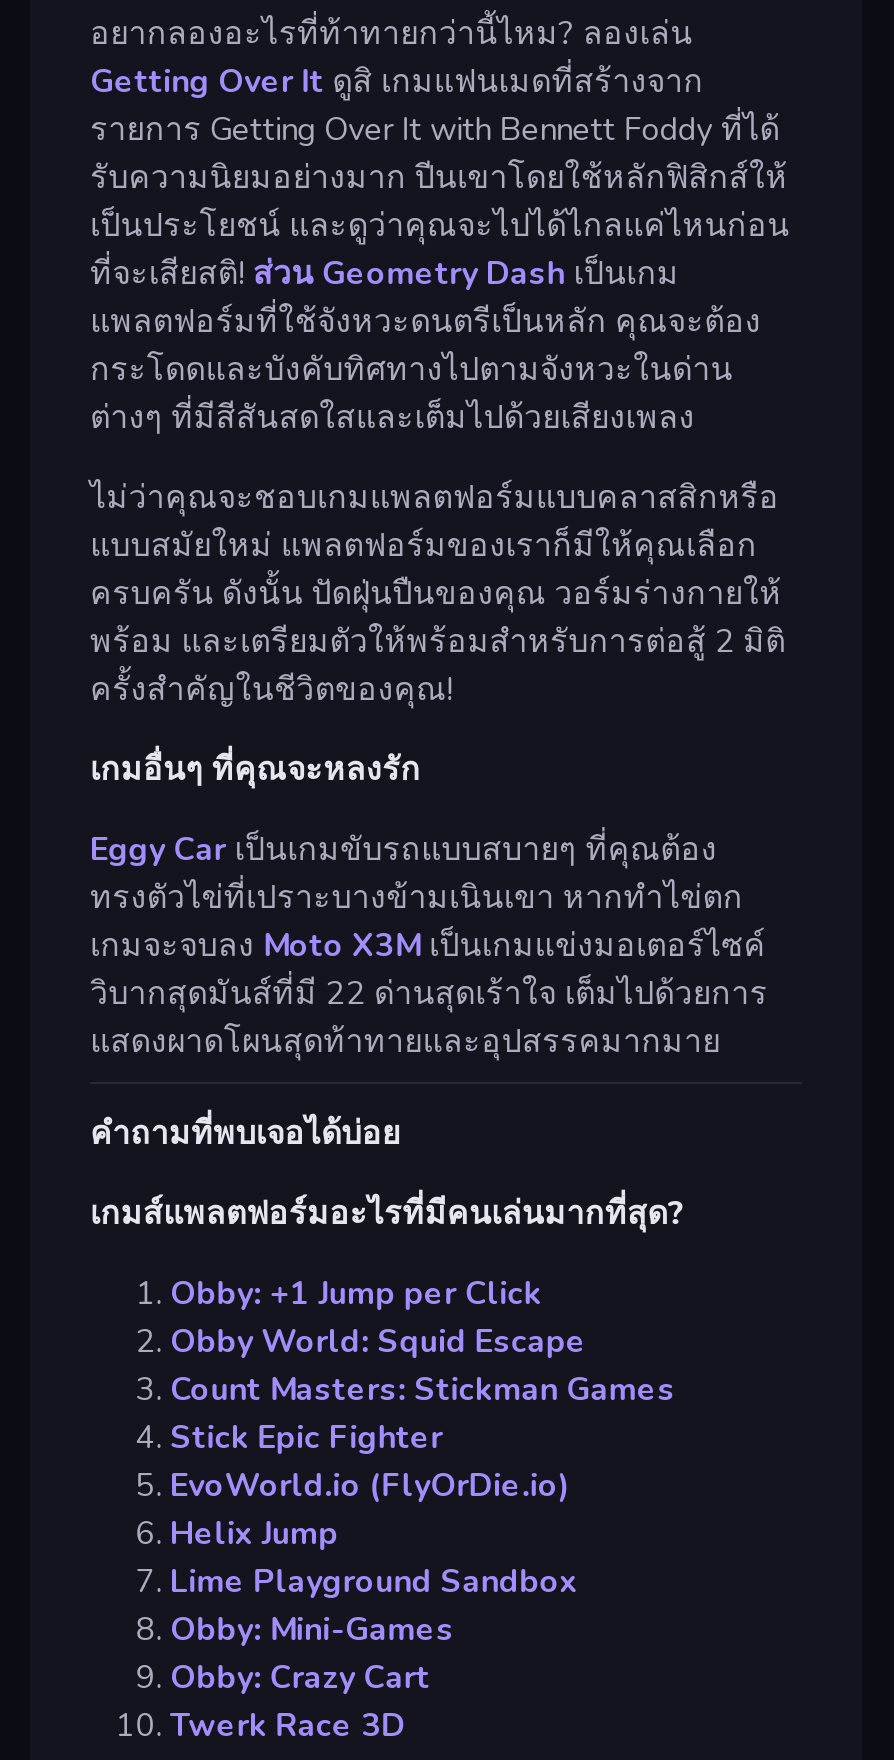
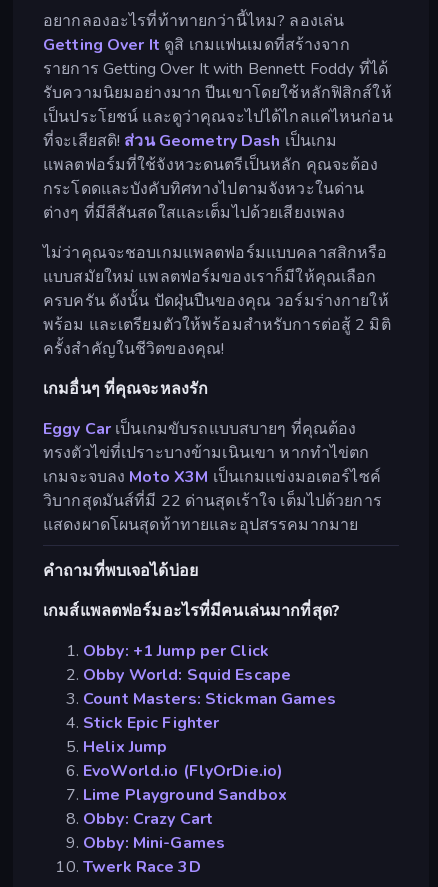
moved [170,1464,571,1508] -> [83,760,283,782]: EvoWorld.io (FlyOrDie.io)
moved [170,1512,339,1556] -> [83,736,167,758]: Helix Jump
moved [170,1608,454,1652] -> [83,832,225,854]: Obby: Mini-Games
moved [170,1656,430,1700] -> [83,808,213,830]: Obby: Crazy Cart

